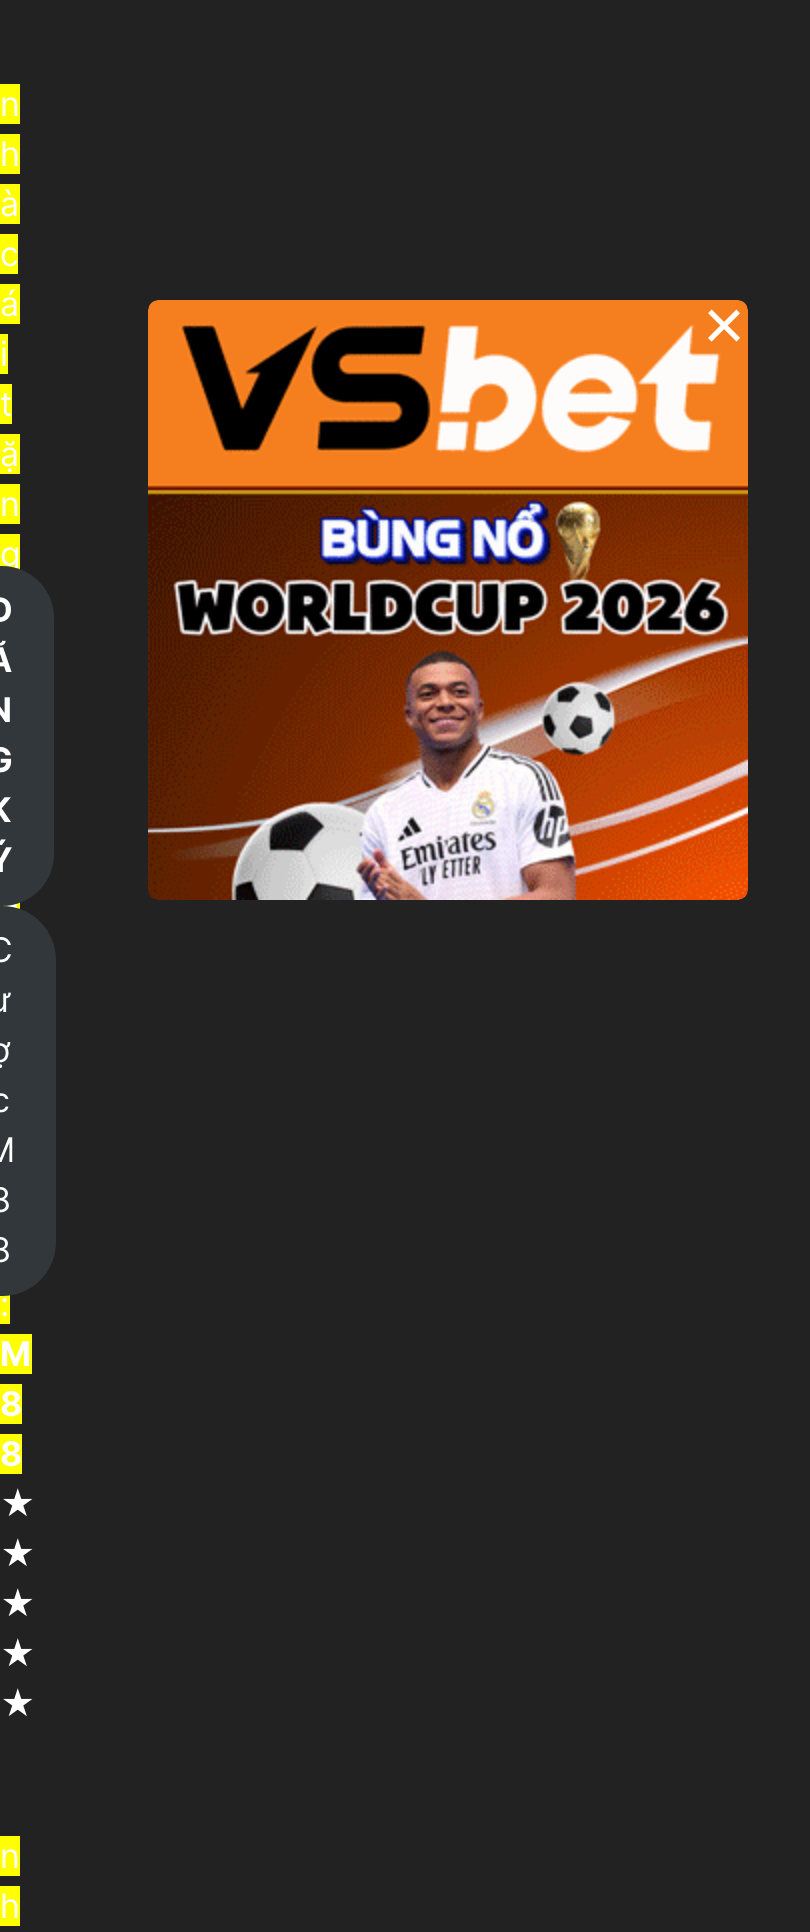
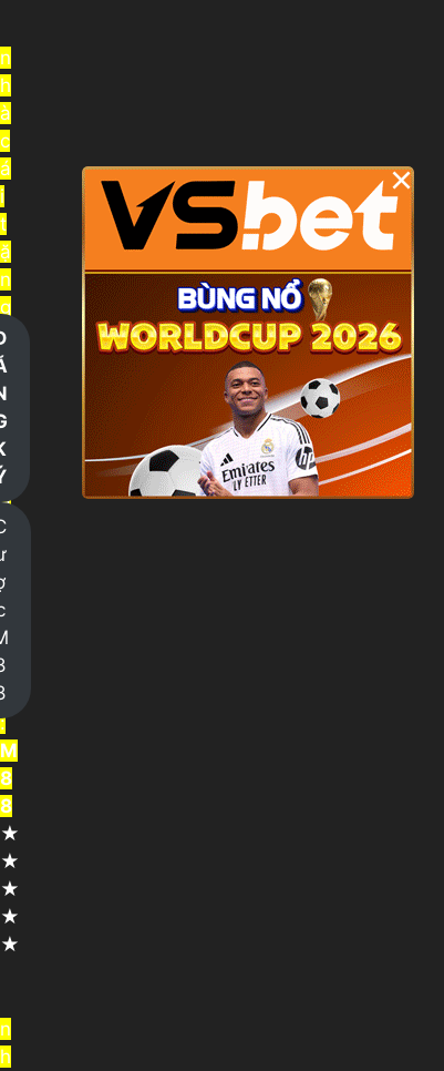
[172,462,750,902] [image] -> [81,166,415,500] [image]

